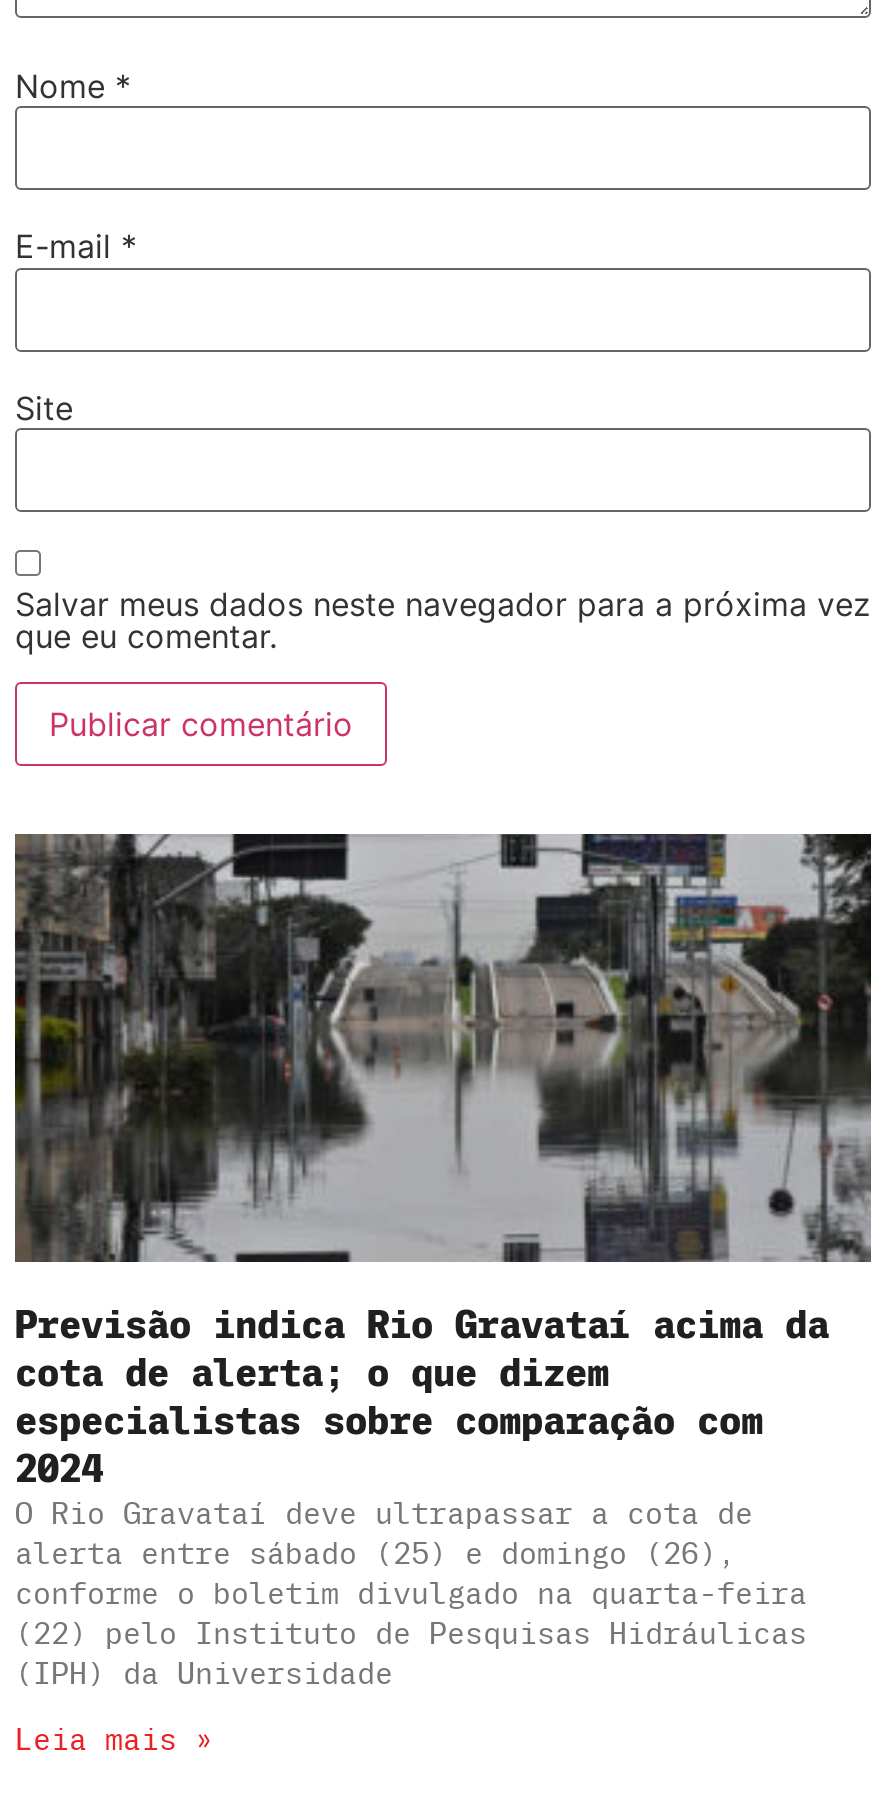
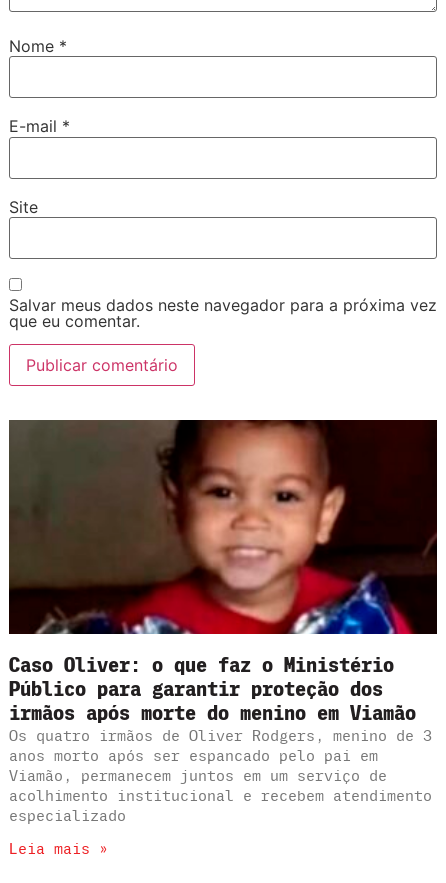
[15,832,873,1692] [image] | Previsão indica Rio Gravataí acima da | cota de alerta; o que dizem | especialistas sobre comparação com | 2024 | O Rio Gravataí deve ultrapassar a cota de | alerta entre sábado (25) e domingo (26), | conforme o boletim divulgado na quarta-feira | (22) pelo Instituto de Pesquisas Hidráulicas | (IPH) da Universidade -> [9,420,437,825] [image] | Caso Oliver: o que faz o Ministério | Público para garantir proteção dos | irmãos após morte do menino em Viamão | Os quatro irmãos de Oliver Rodgers, menino de 3 | anos morto após ser espancado pelo pai em | Viamão, permanecem juntos em um serviço de | acolhimento institucional e recebem atendimento | especializado

